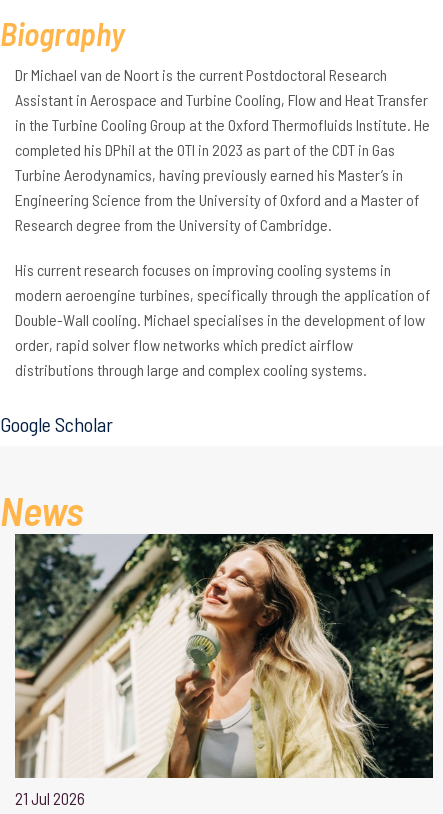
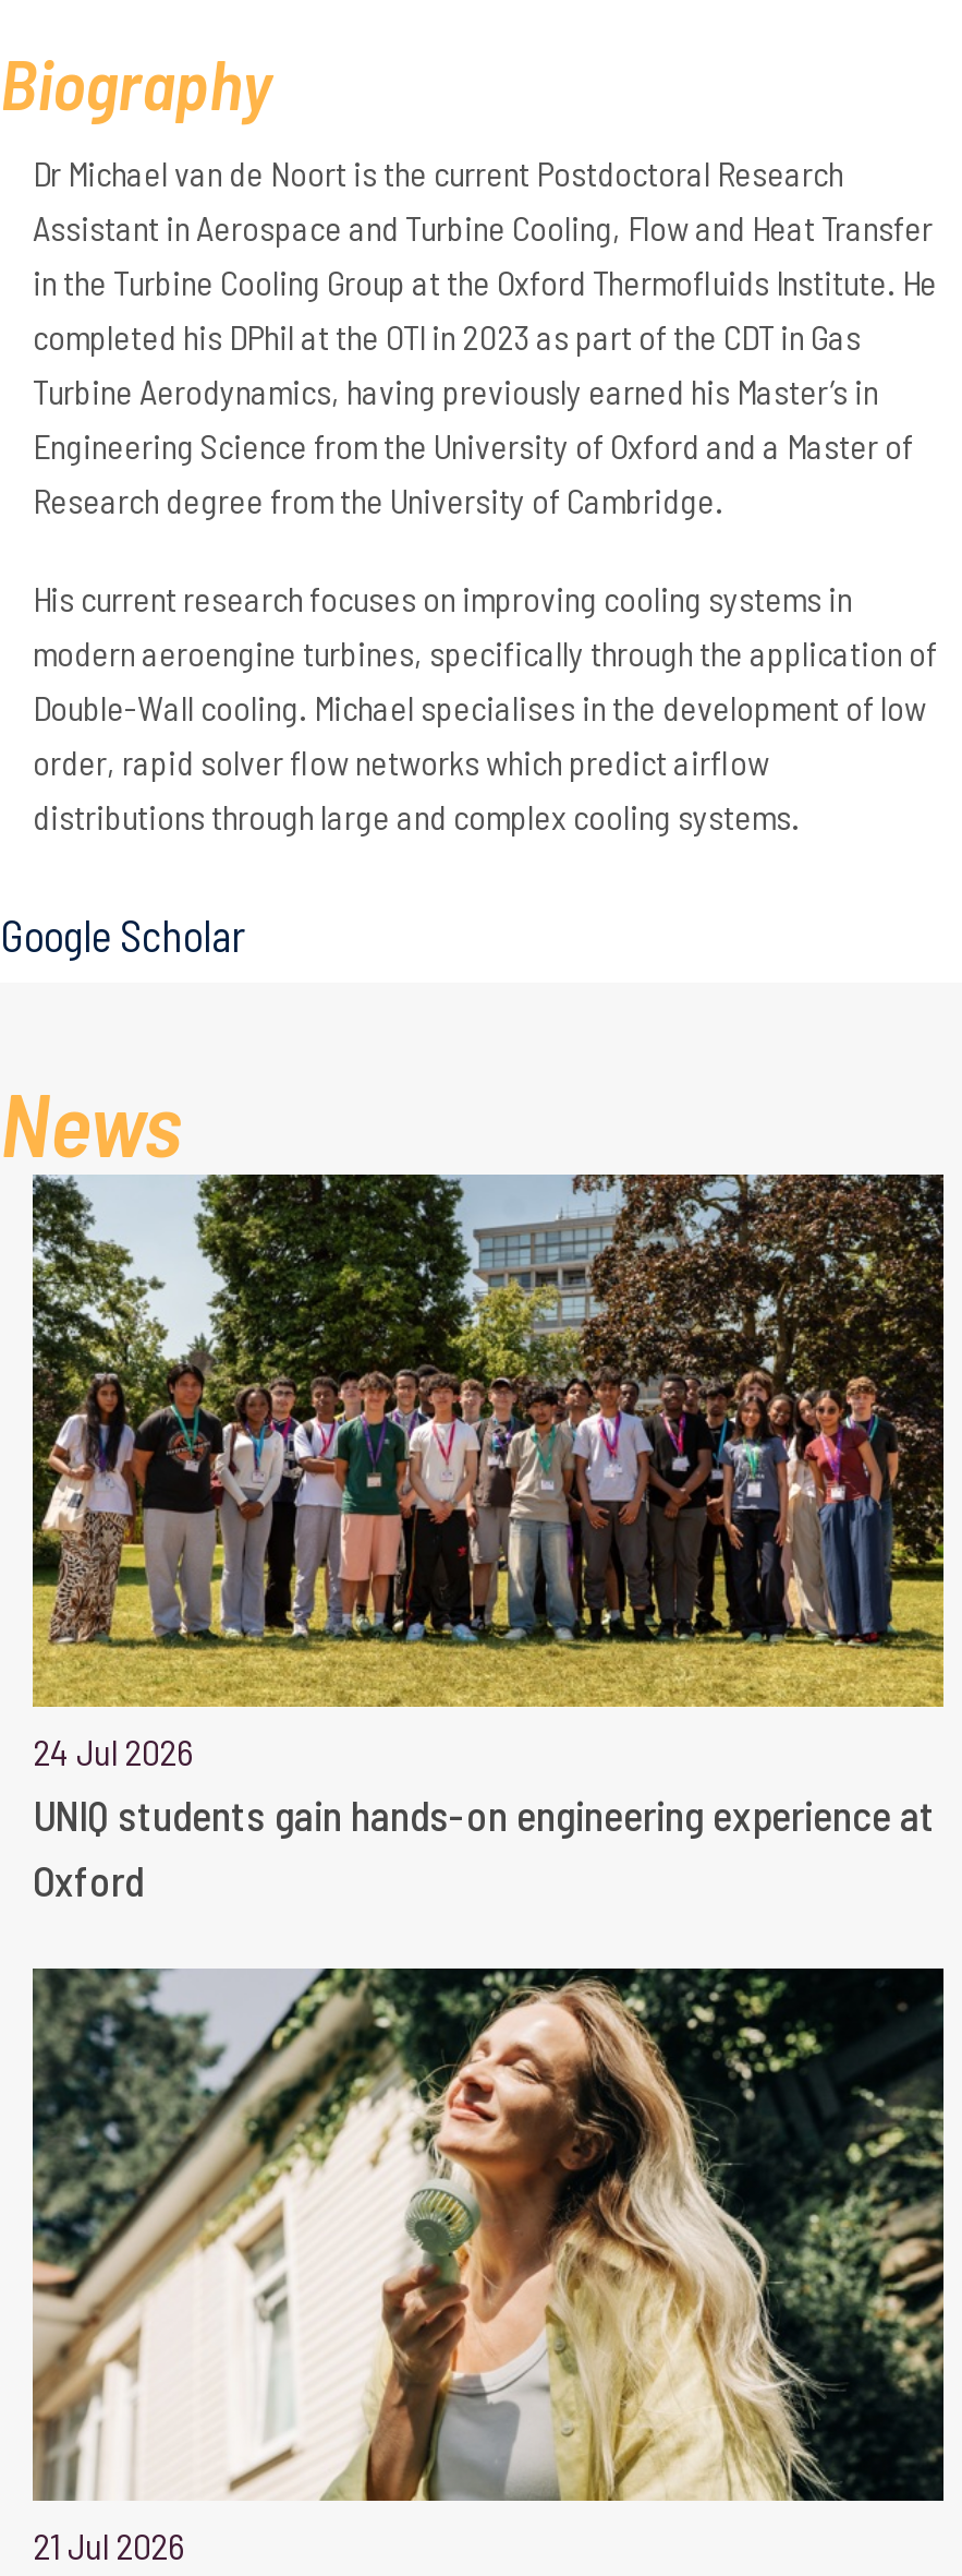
none -> [31,1172,946,1905] [image] | 24 Jul 2026 | UNIQ students gain hands-on engineering experience at | Oxford

